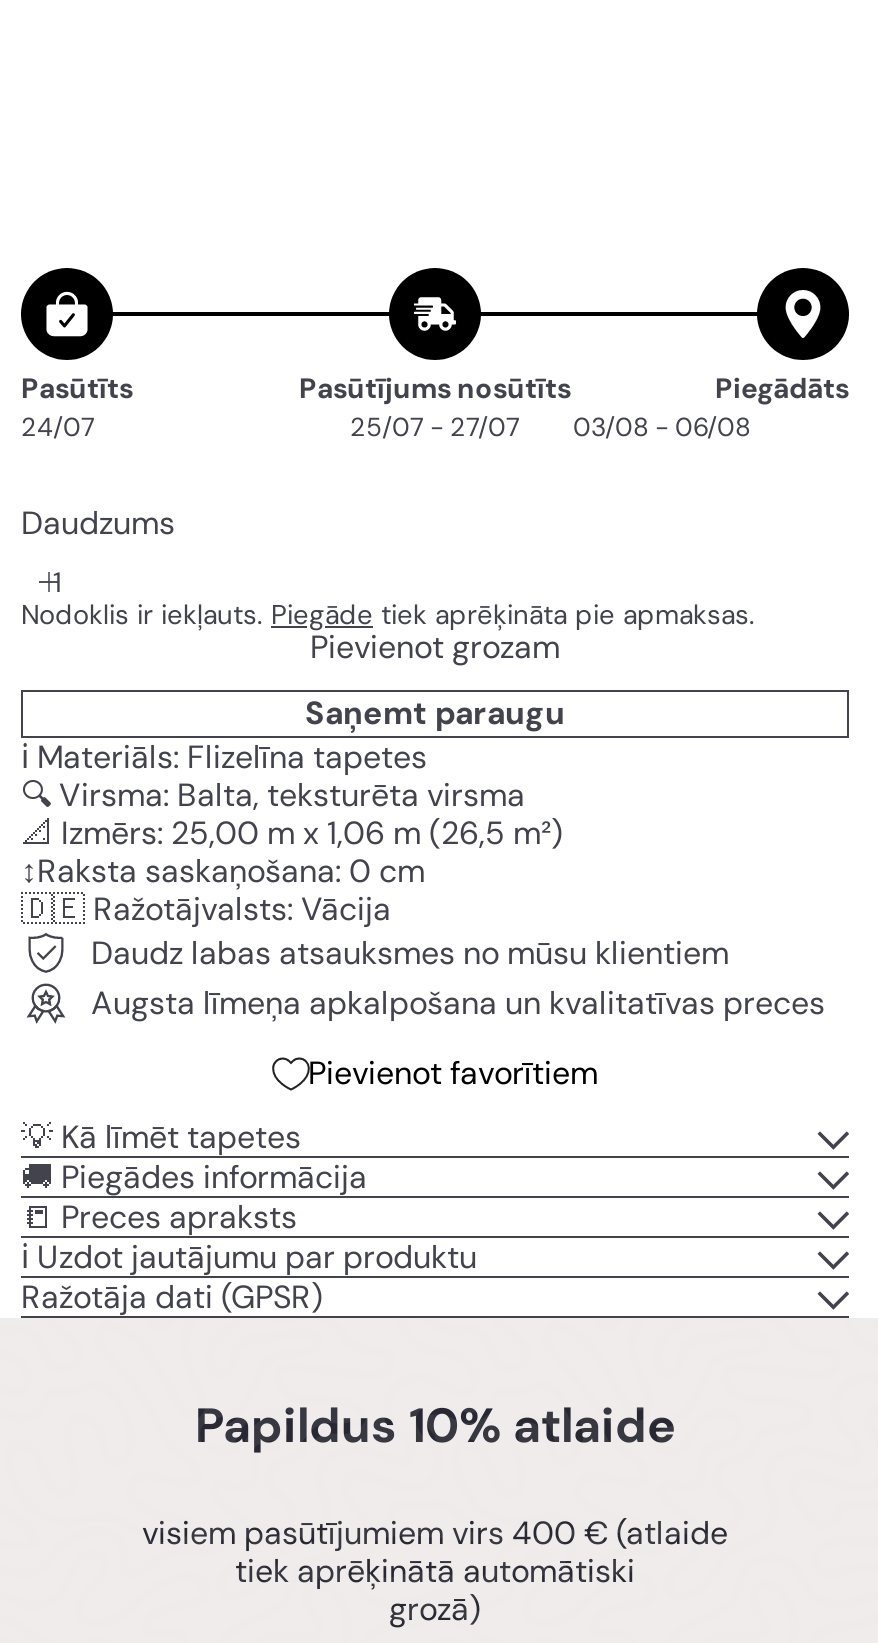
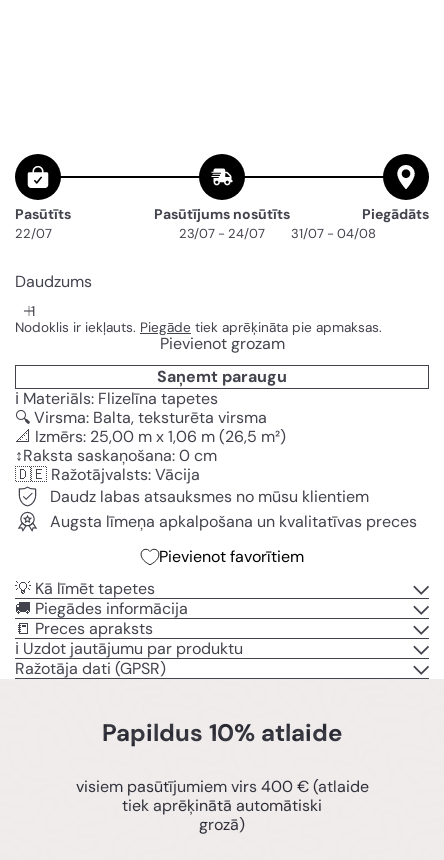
[21,410,95,444] 24/07 -> [15,225,52,242] 22/07
[350,410,520,444] 25/07 - 27/07 -> [179,225,265,242] 23/07 - 24/07
[573,410,751,444] 03/08 - 06/08 -> [291,225,376,242] 31/07 - 04/08

